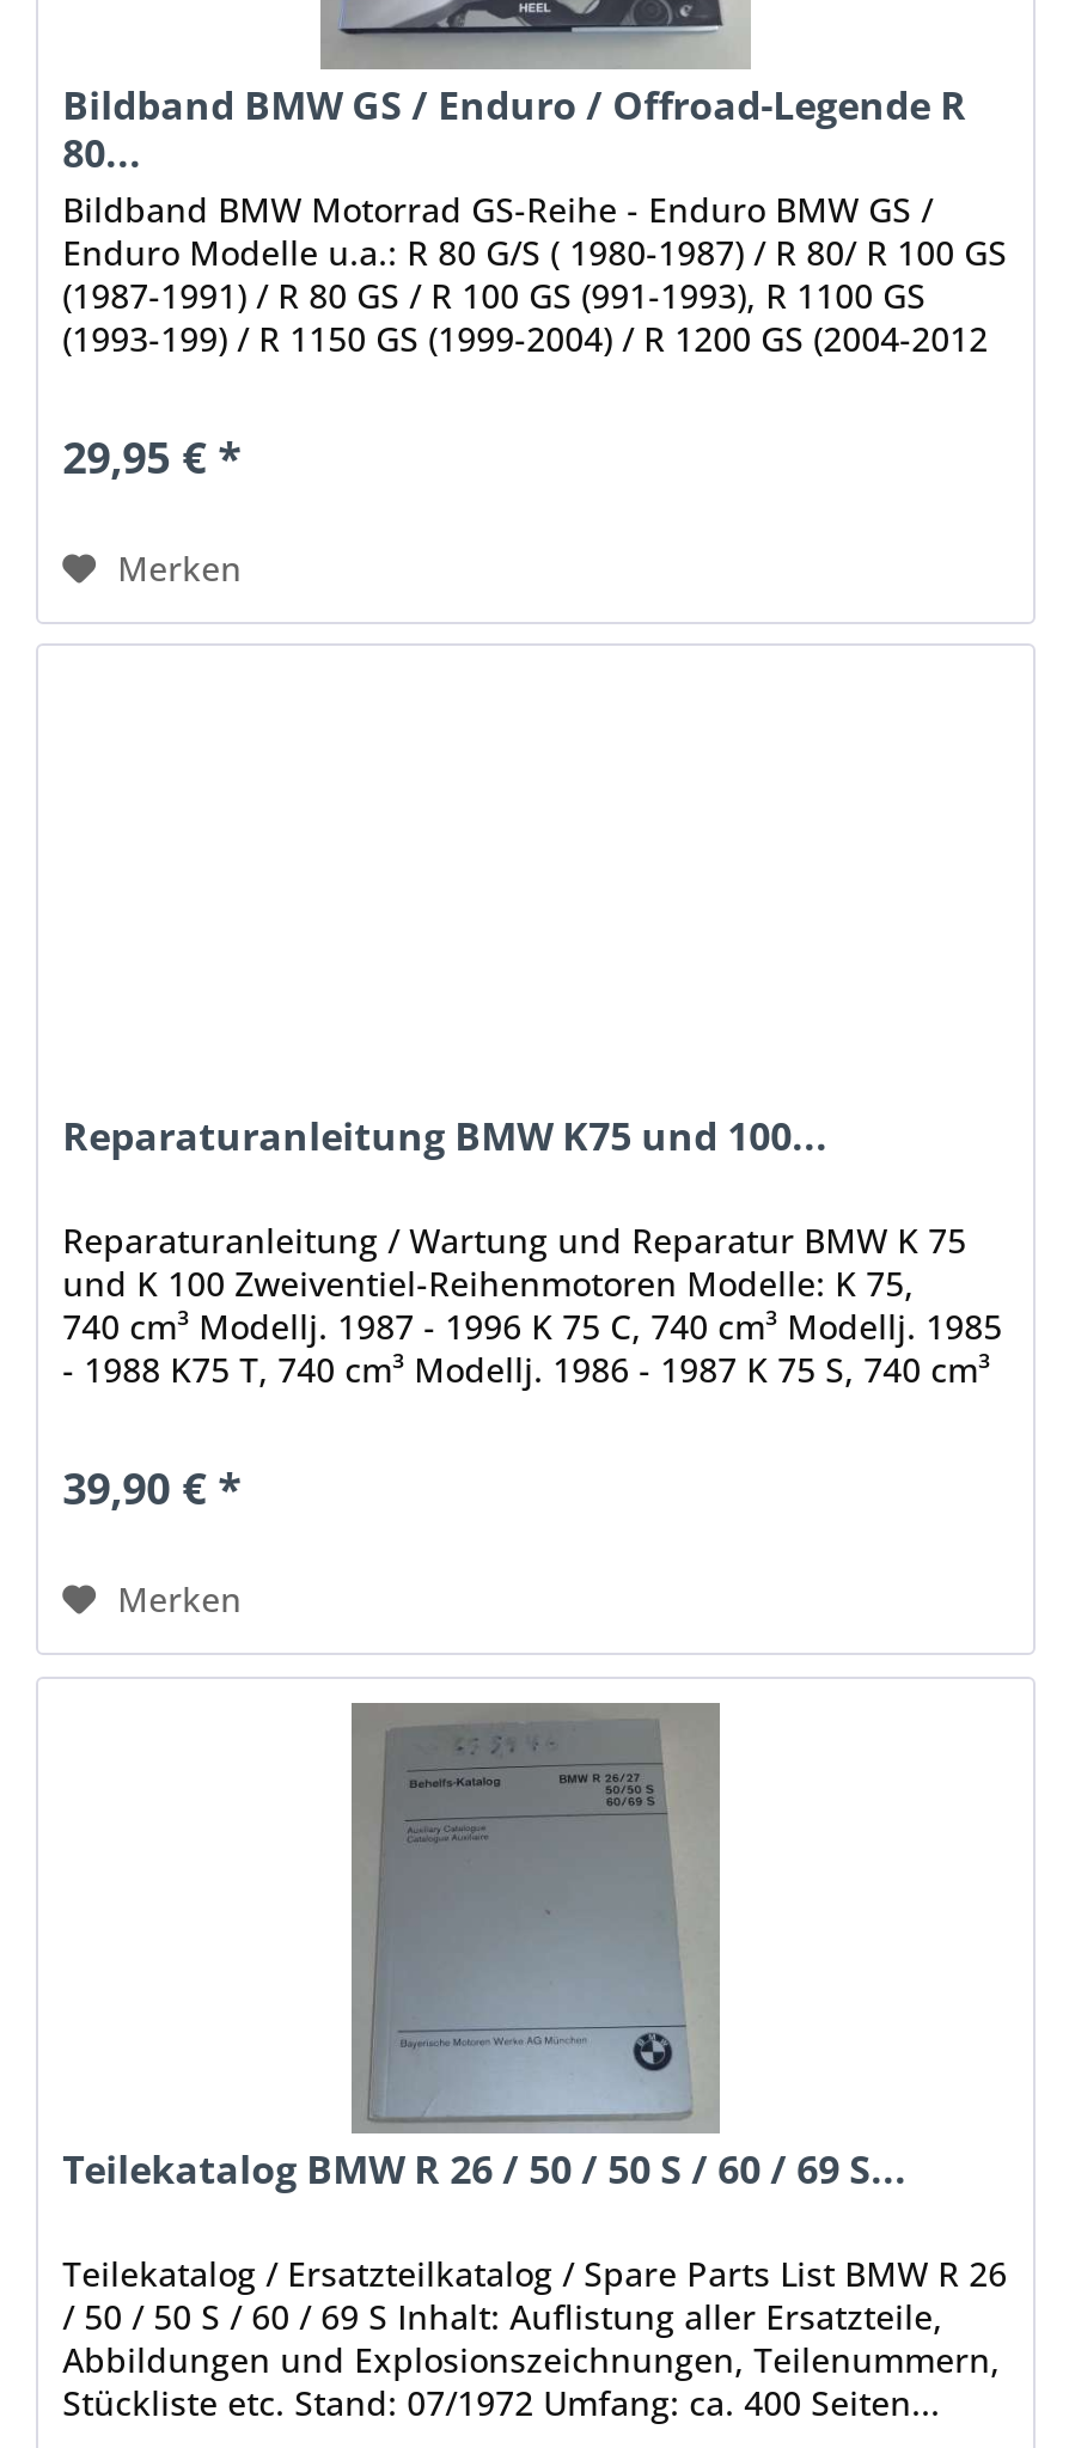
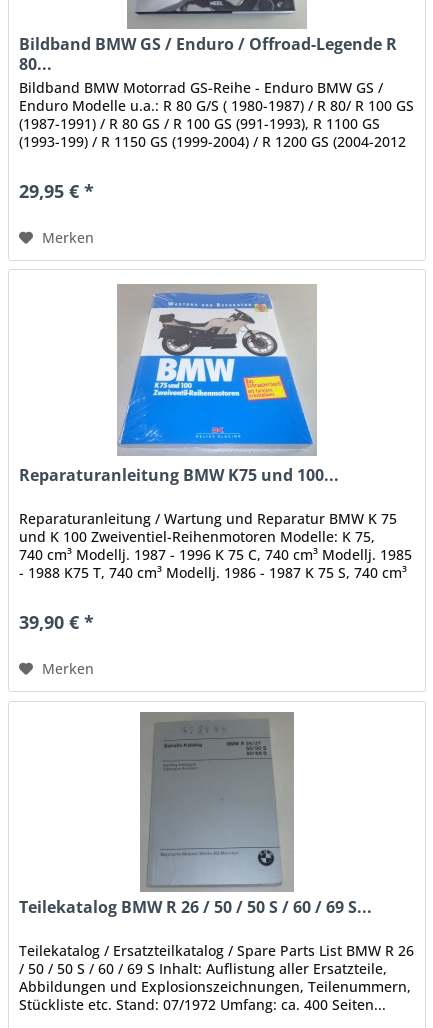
none -> [116,283,317,457] [image]

